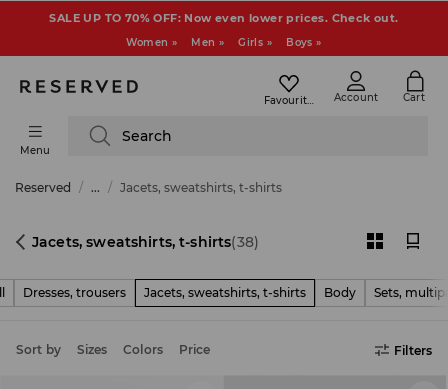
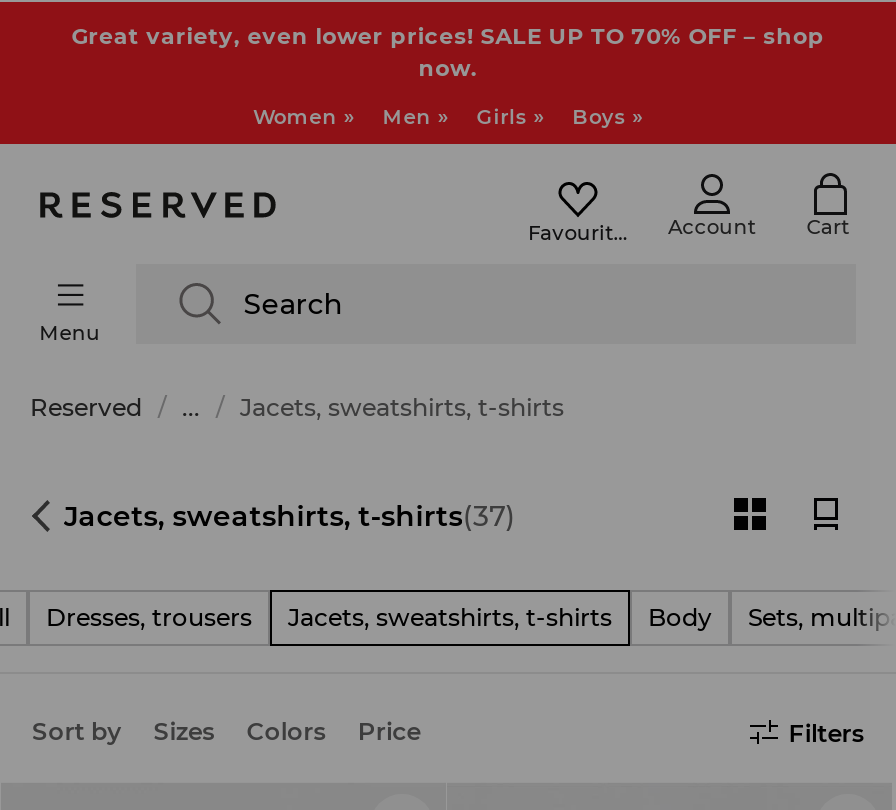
[49,11,399,25] SALE UP TO 70% OFF: Now even lower prices. Check out. -> [71,22,825,82] Great variety, even lower prices! SALE UP TO 70% OFF – shop | now.
[32,233,259,251] Jacets, sweatshirts, t-shirts(38) -> [64,498,516,534] Jacets, sweatshirts, t-shirts(37)

